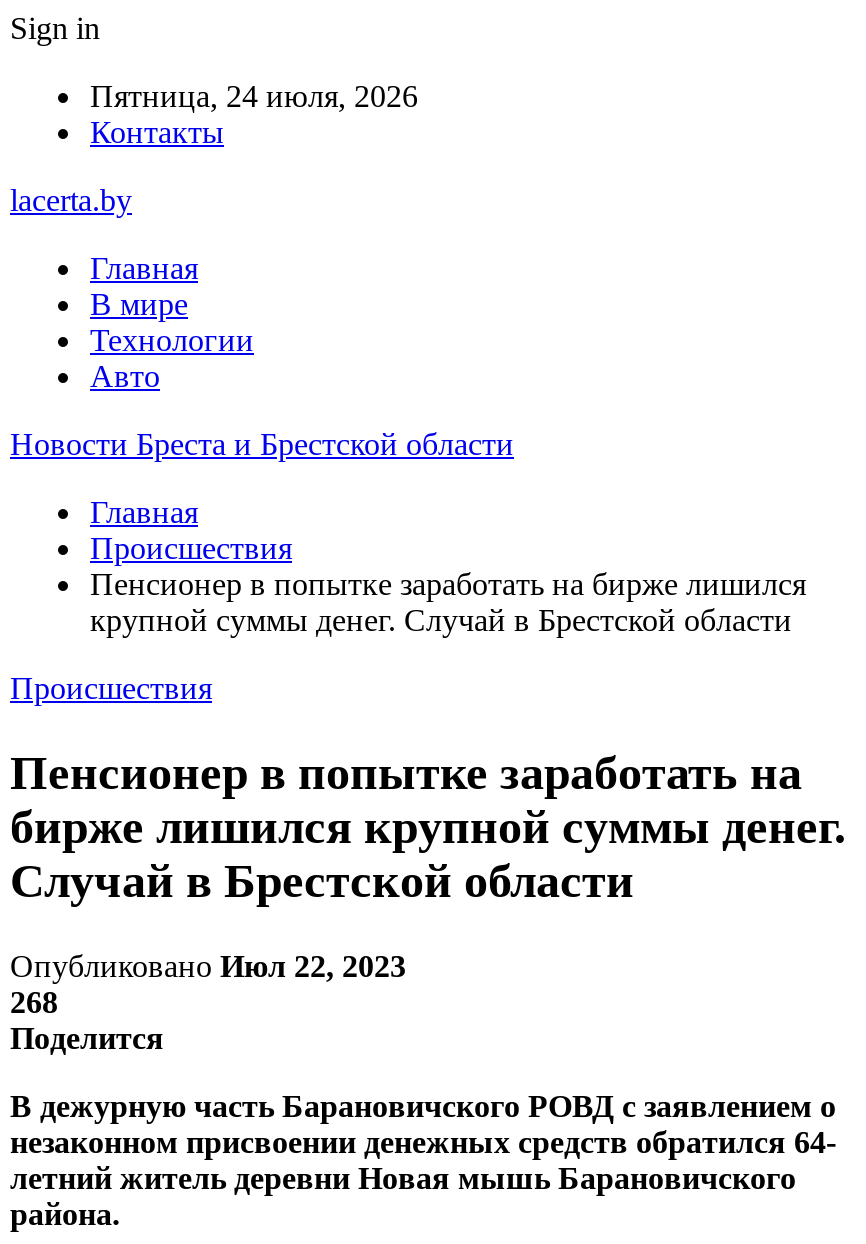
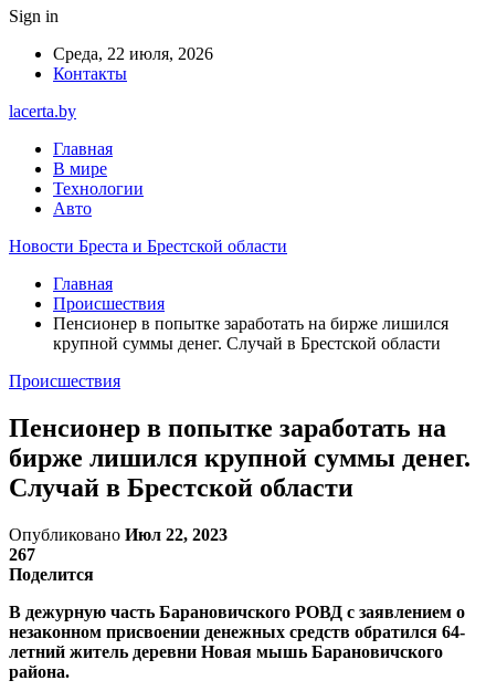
[90,79,418,113] Пятница, 24 июля, 2026 -> [53,44,213,63] Среда, 22 июля, 2026
[10,985,58,1019] 268 -> [9,545,35,564] 267

